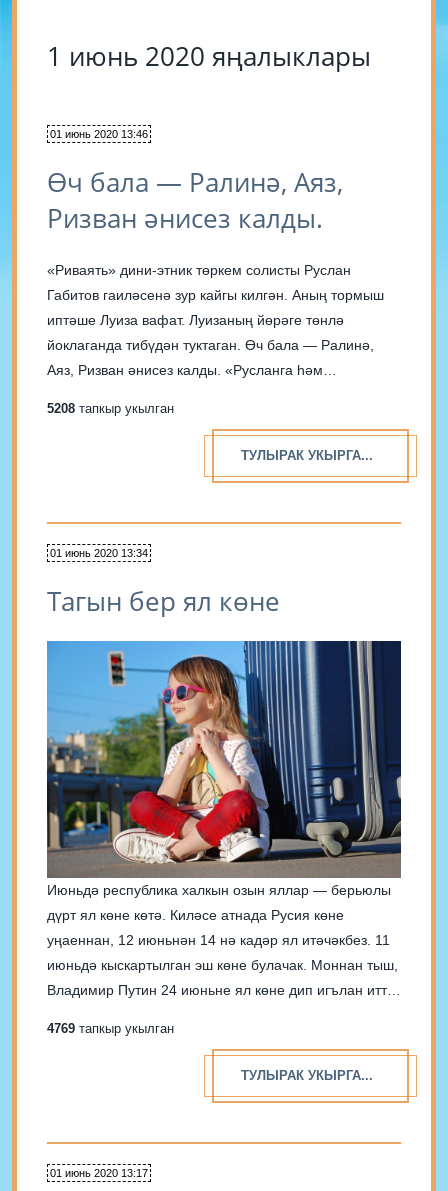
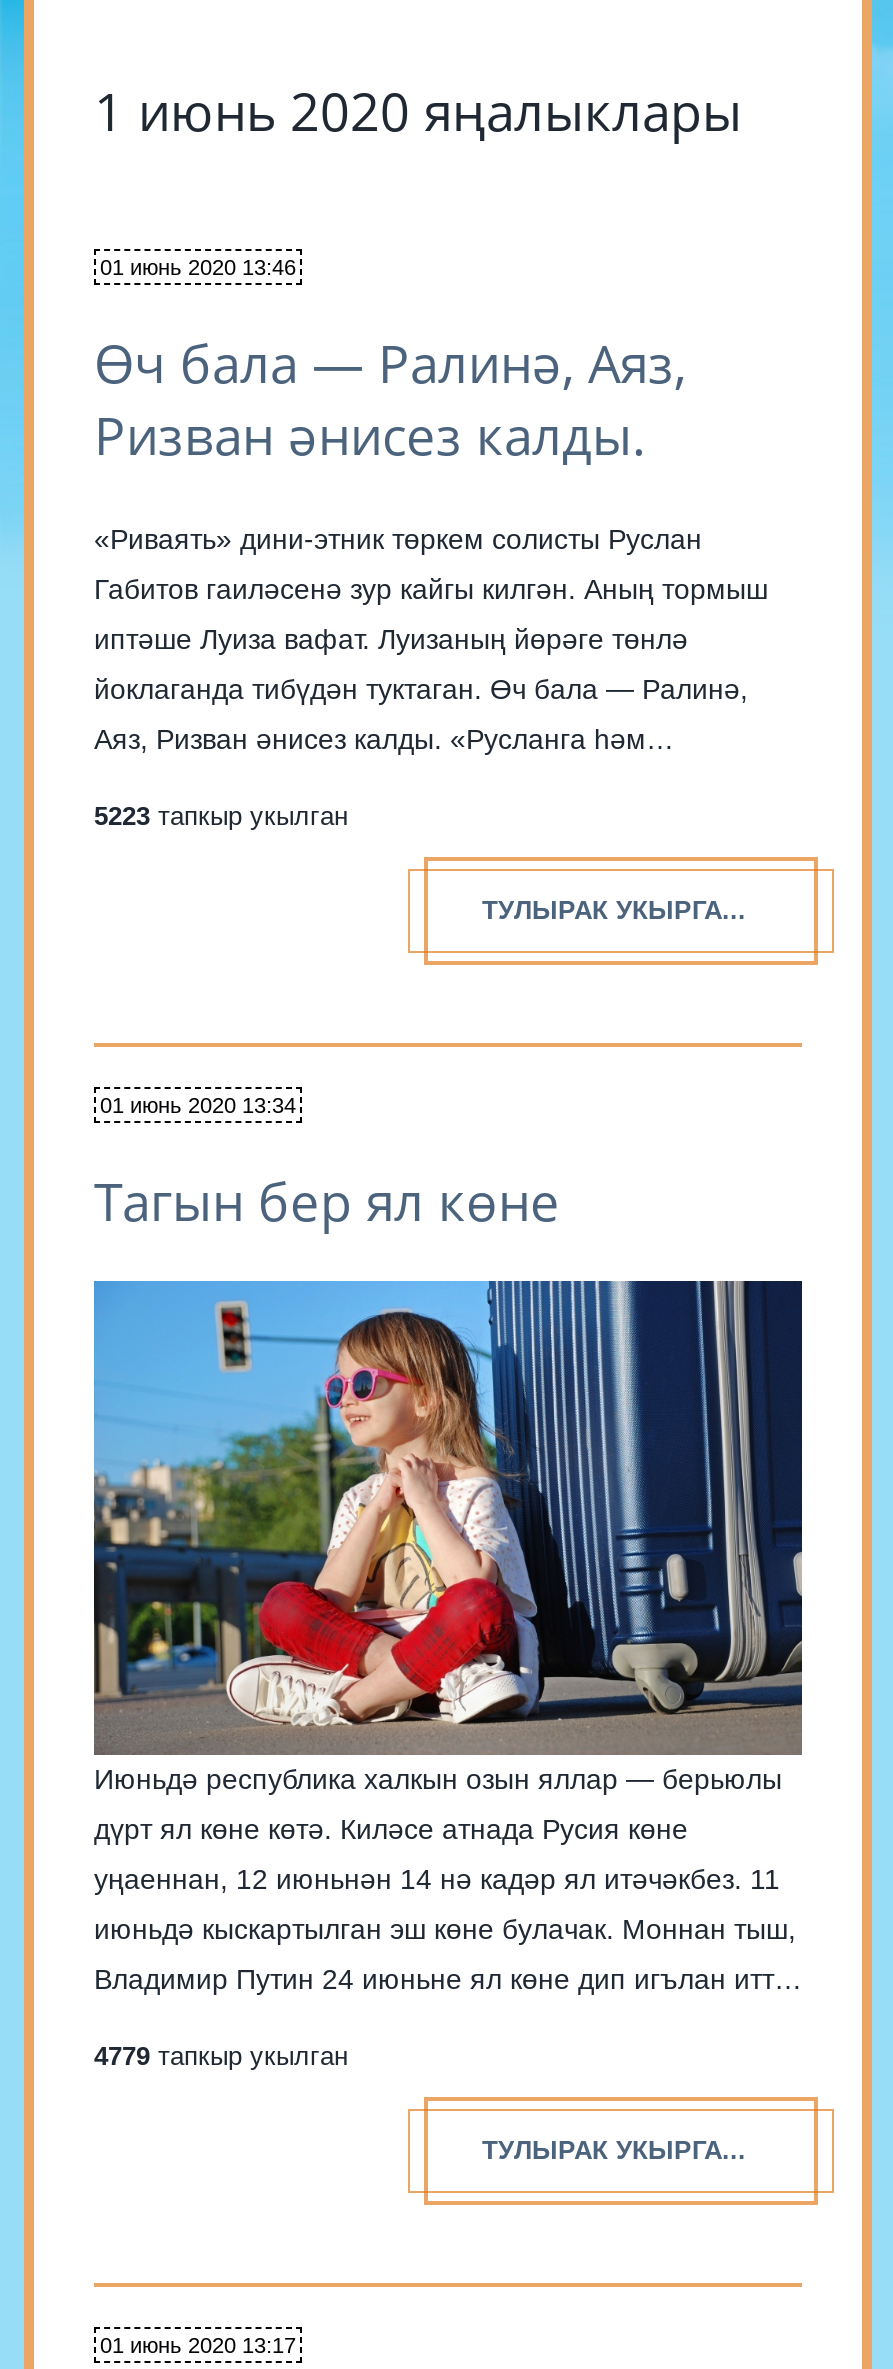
[47,401,174,416] 5208 тапкыр укылган -> [94,801,348,831] 5223 тапкыр укылган
[47,1021,174,1036] 4769 тапкыр укылган -> [94,2041,348,2071] 4779 тапкыр укылган

